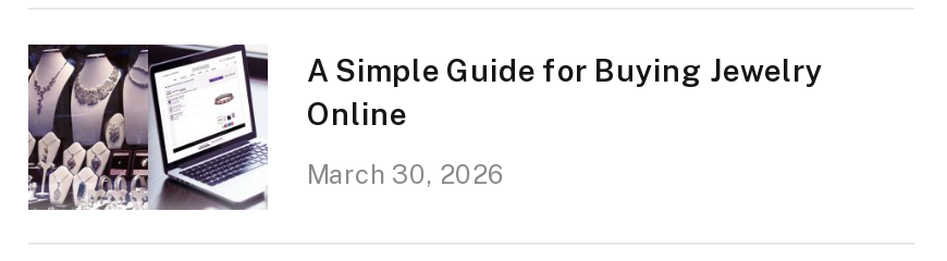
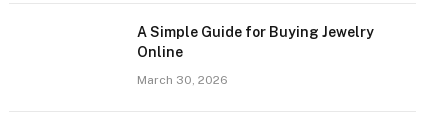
[26,42,270,212] [image] -> none

